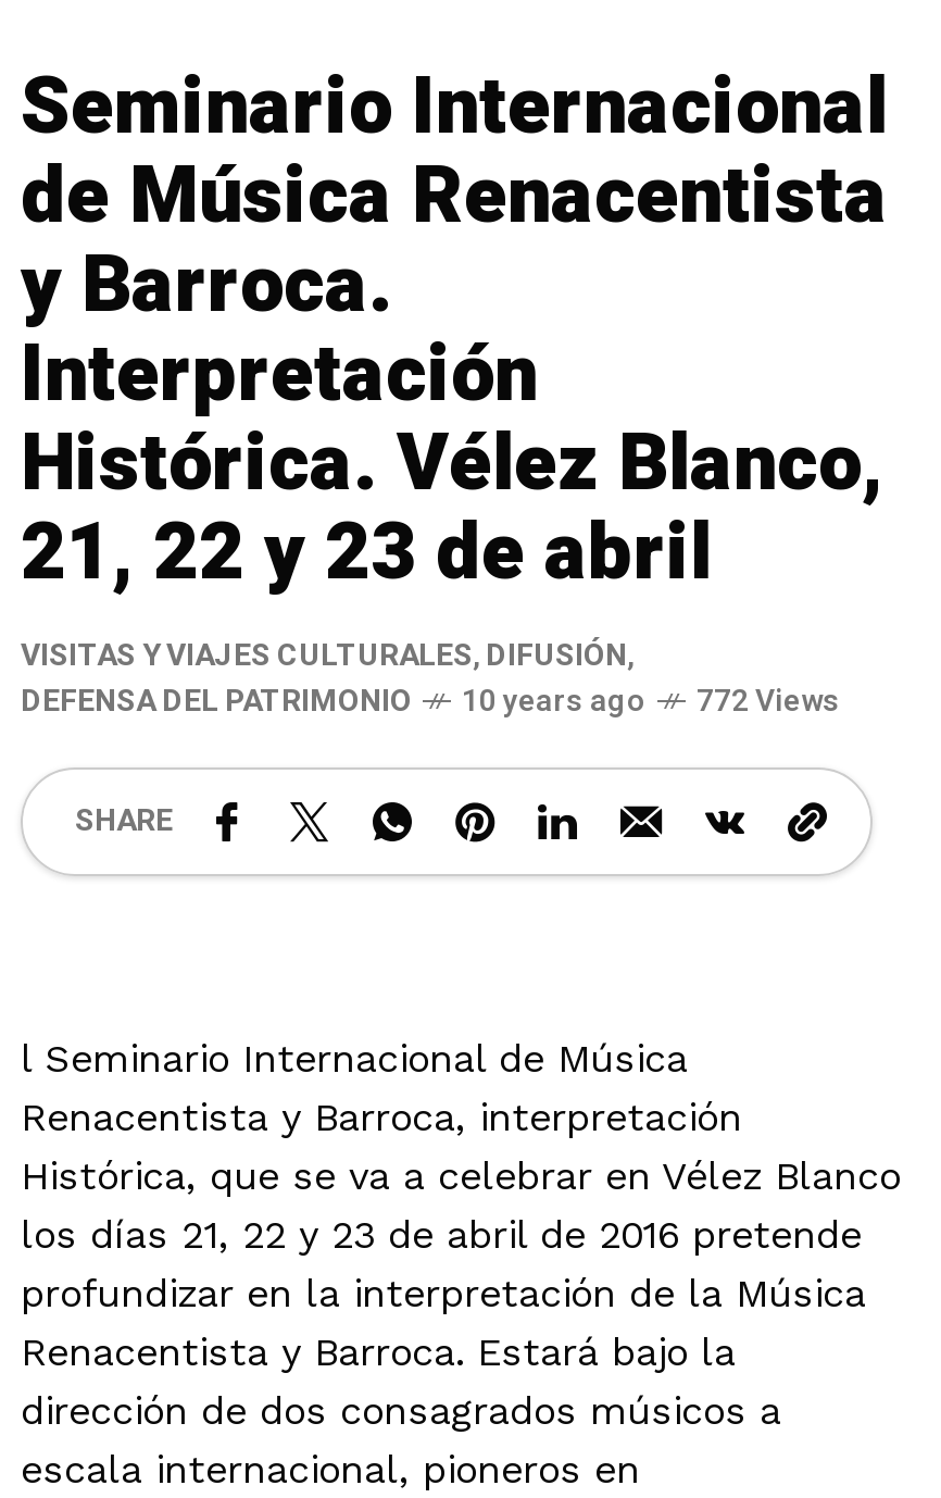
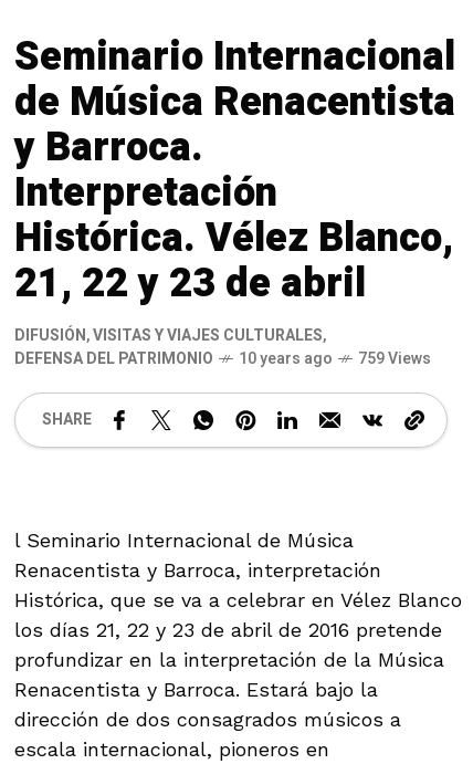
[21,632,640,678] VISITAS Y VIAJES CULTURALES, DIFUSIÓN, -> [14,324,329,347] DIFUSIÓN, VISITAS Y VIAJES CULTURALES,
[21,678,840,724] DEFENSA DEL PATRIMONIO 10 years ago 772 Views -> [14,347,431,370] DEFENSA DEL PATRIMONIO 10 years ago 759 Views

